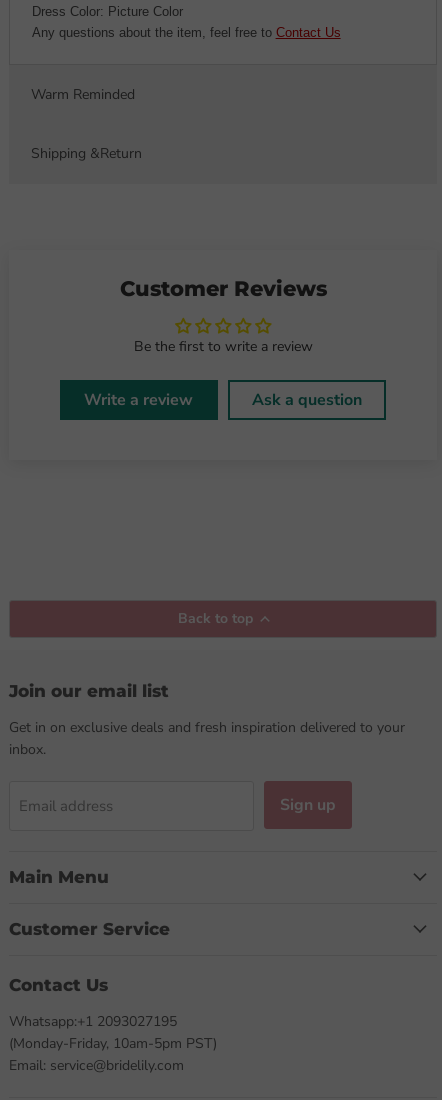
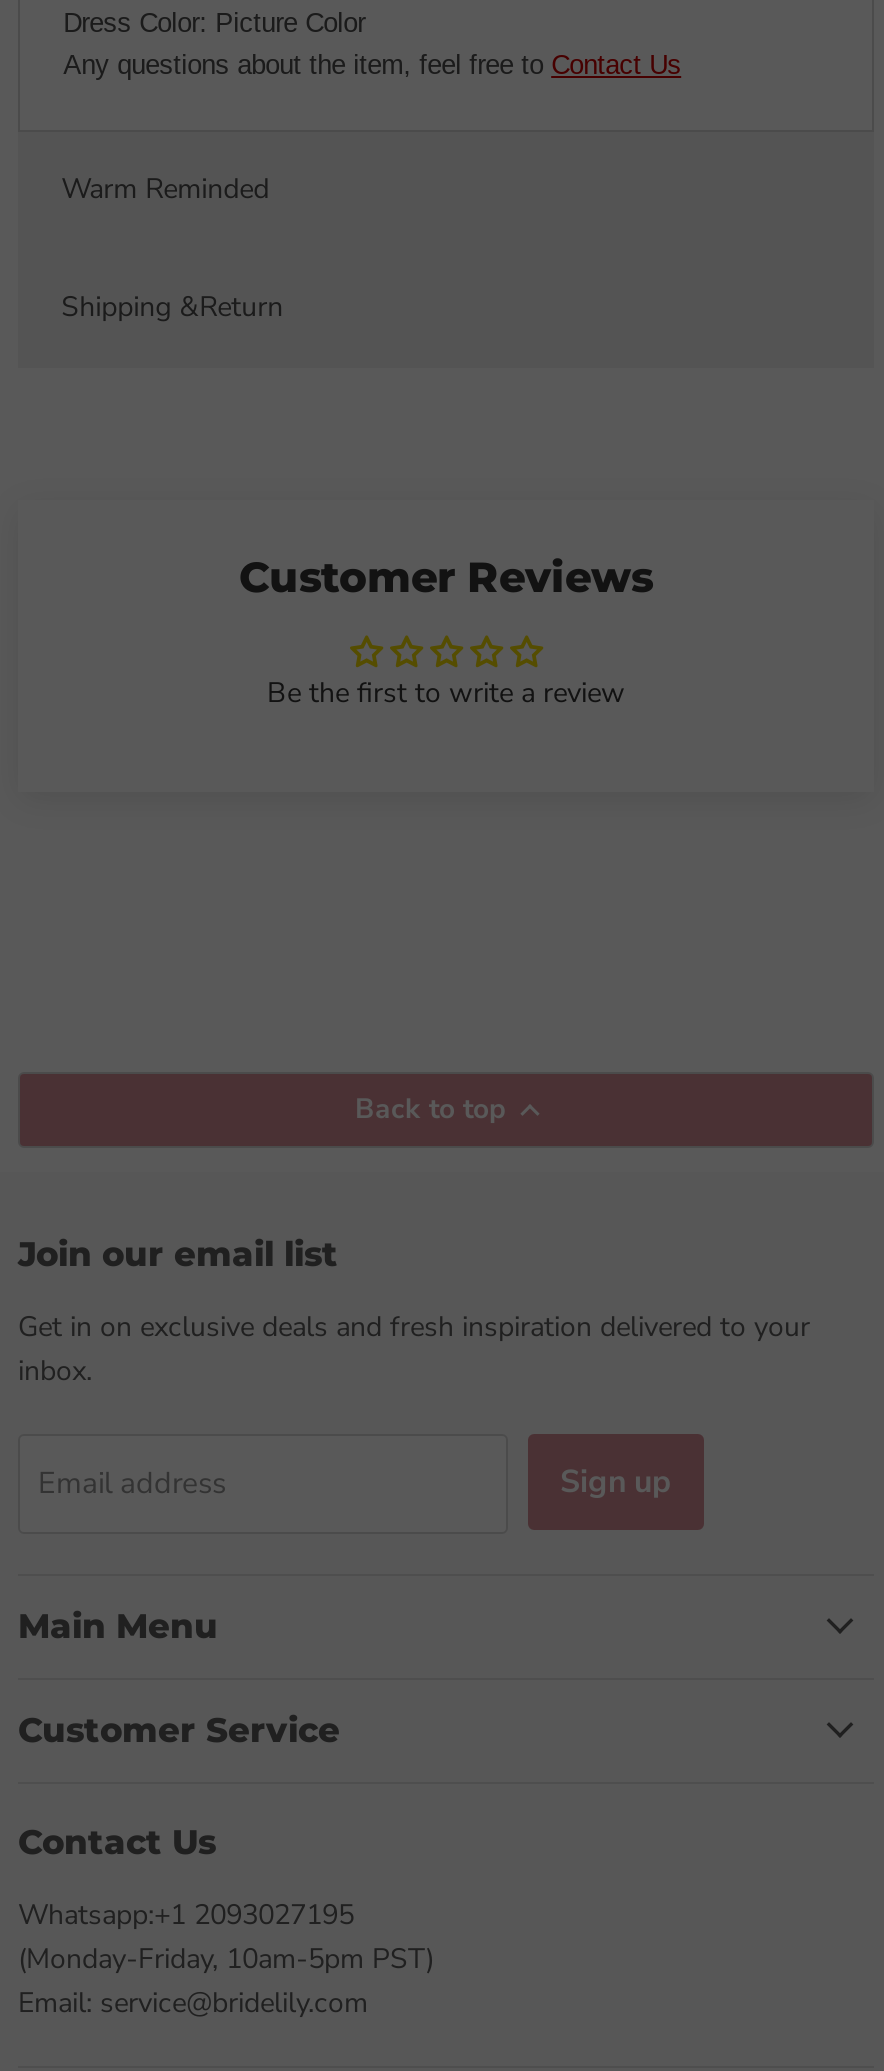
[84,389,362,411] Write a review | Ask a question -> none

